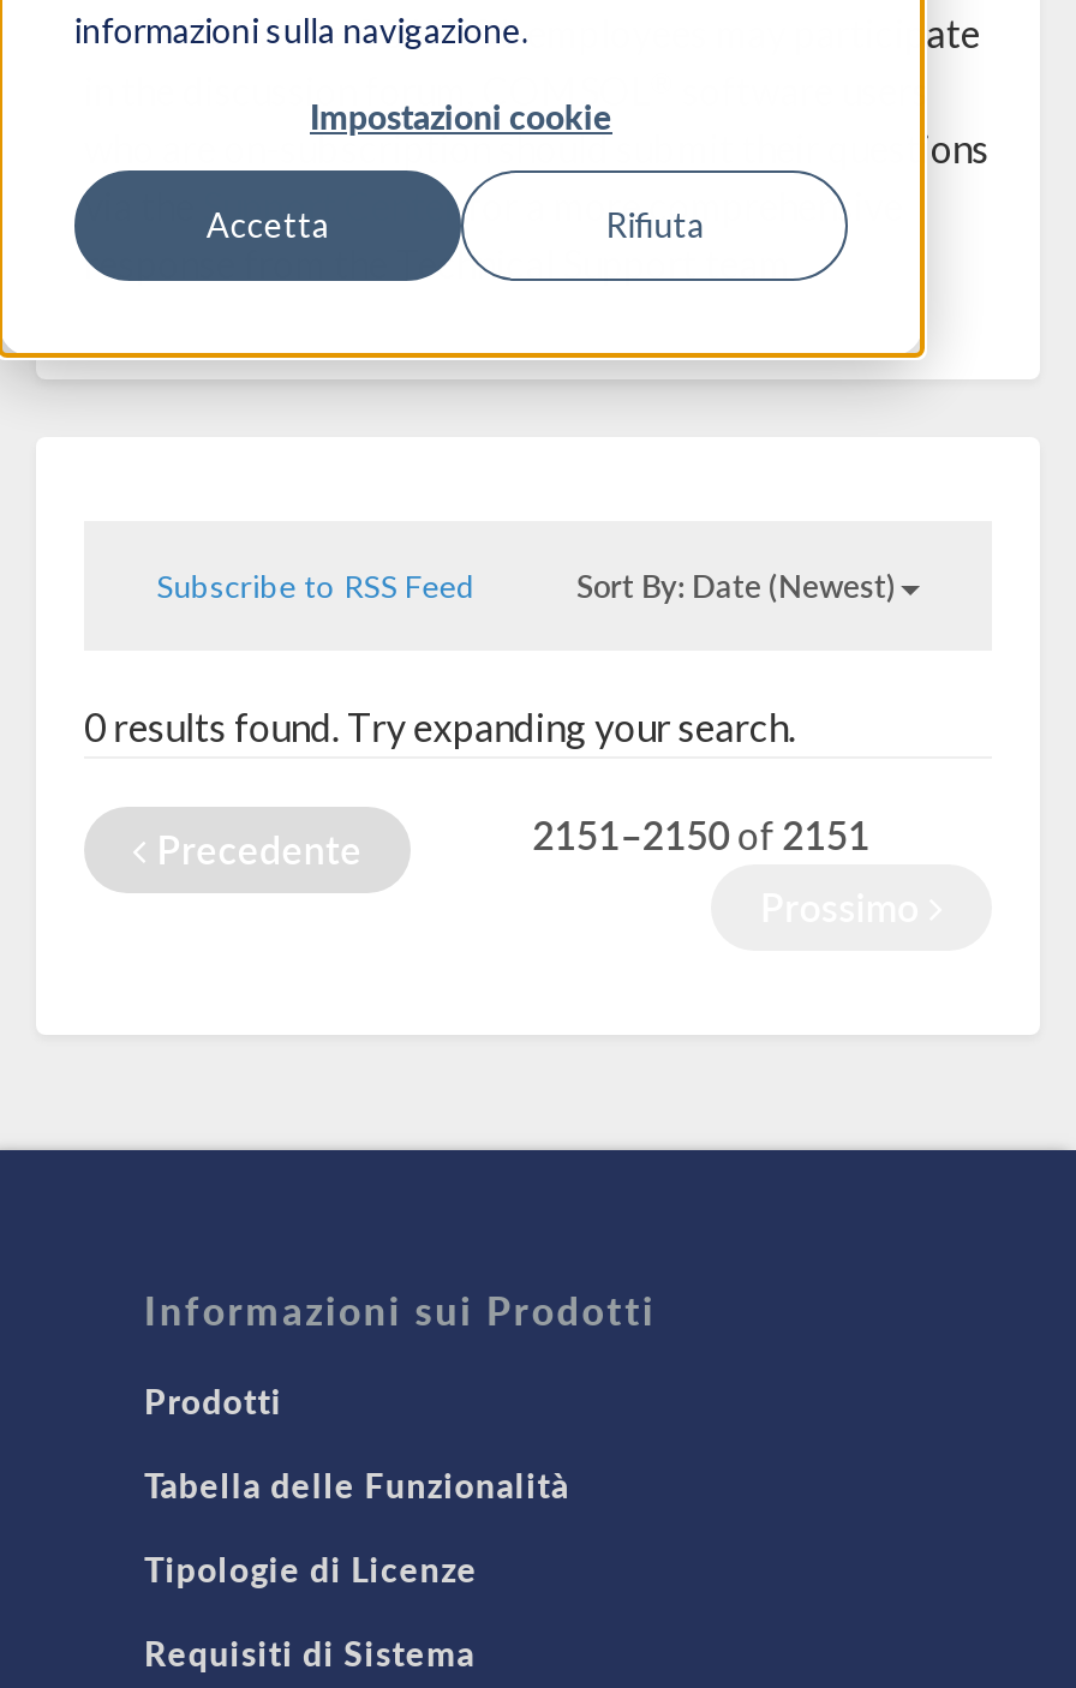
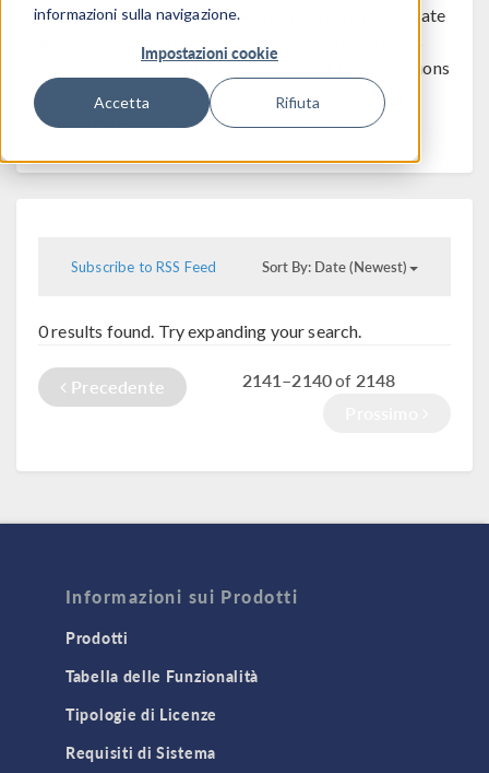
[532,807,870,862] 2151–2150 of 2151 -> [242,367,395,393] 2141–2140 of 2148

